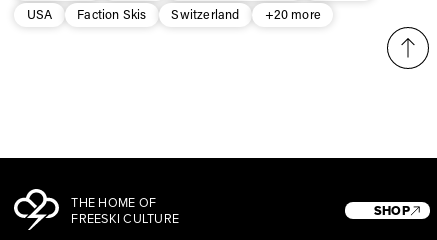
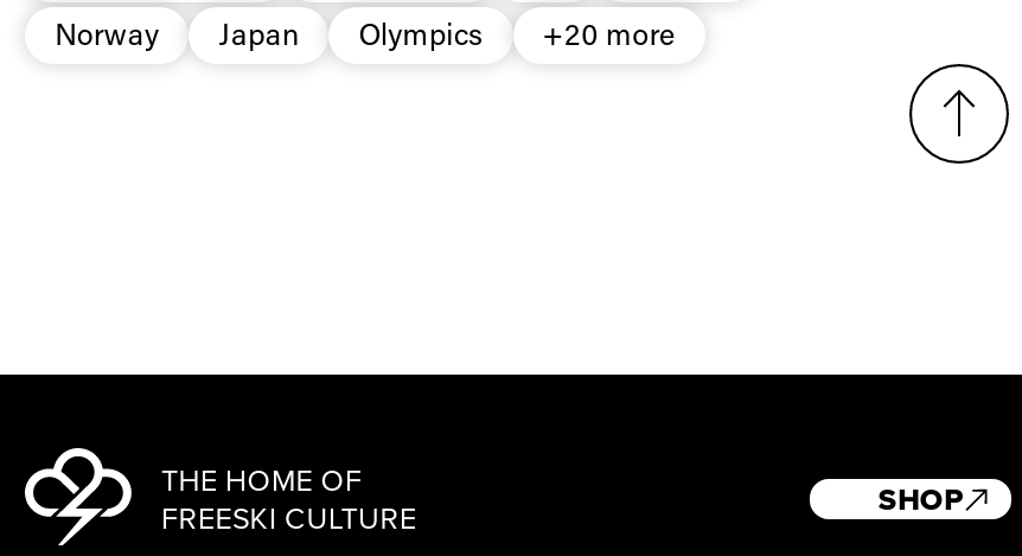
[27,6,239,22] USA | Faction Skis | Switzerland -> [55,14,483,52] Norway | Japan | Olympics

